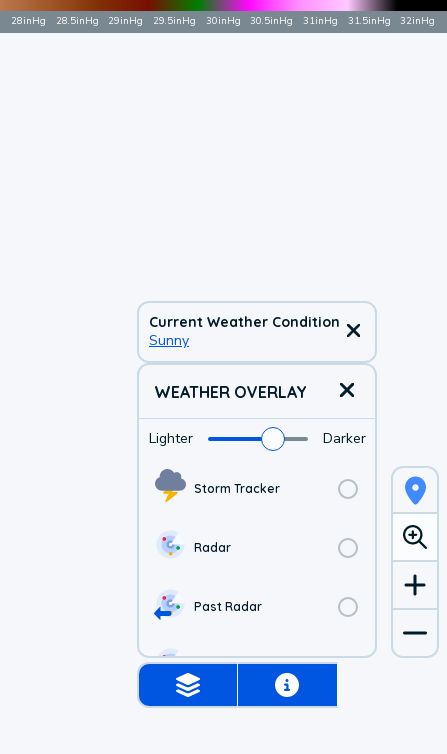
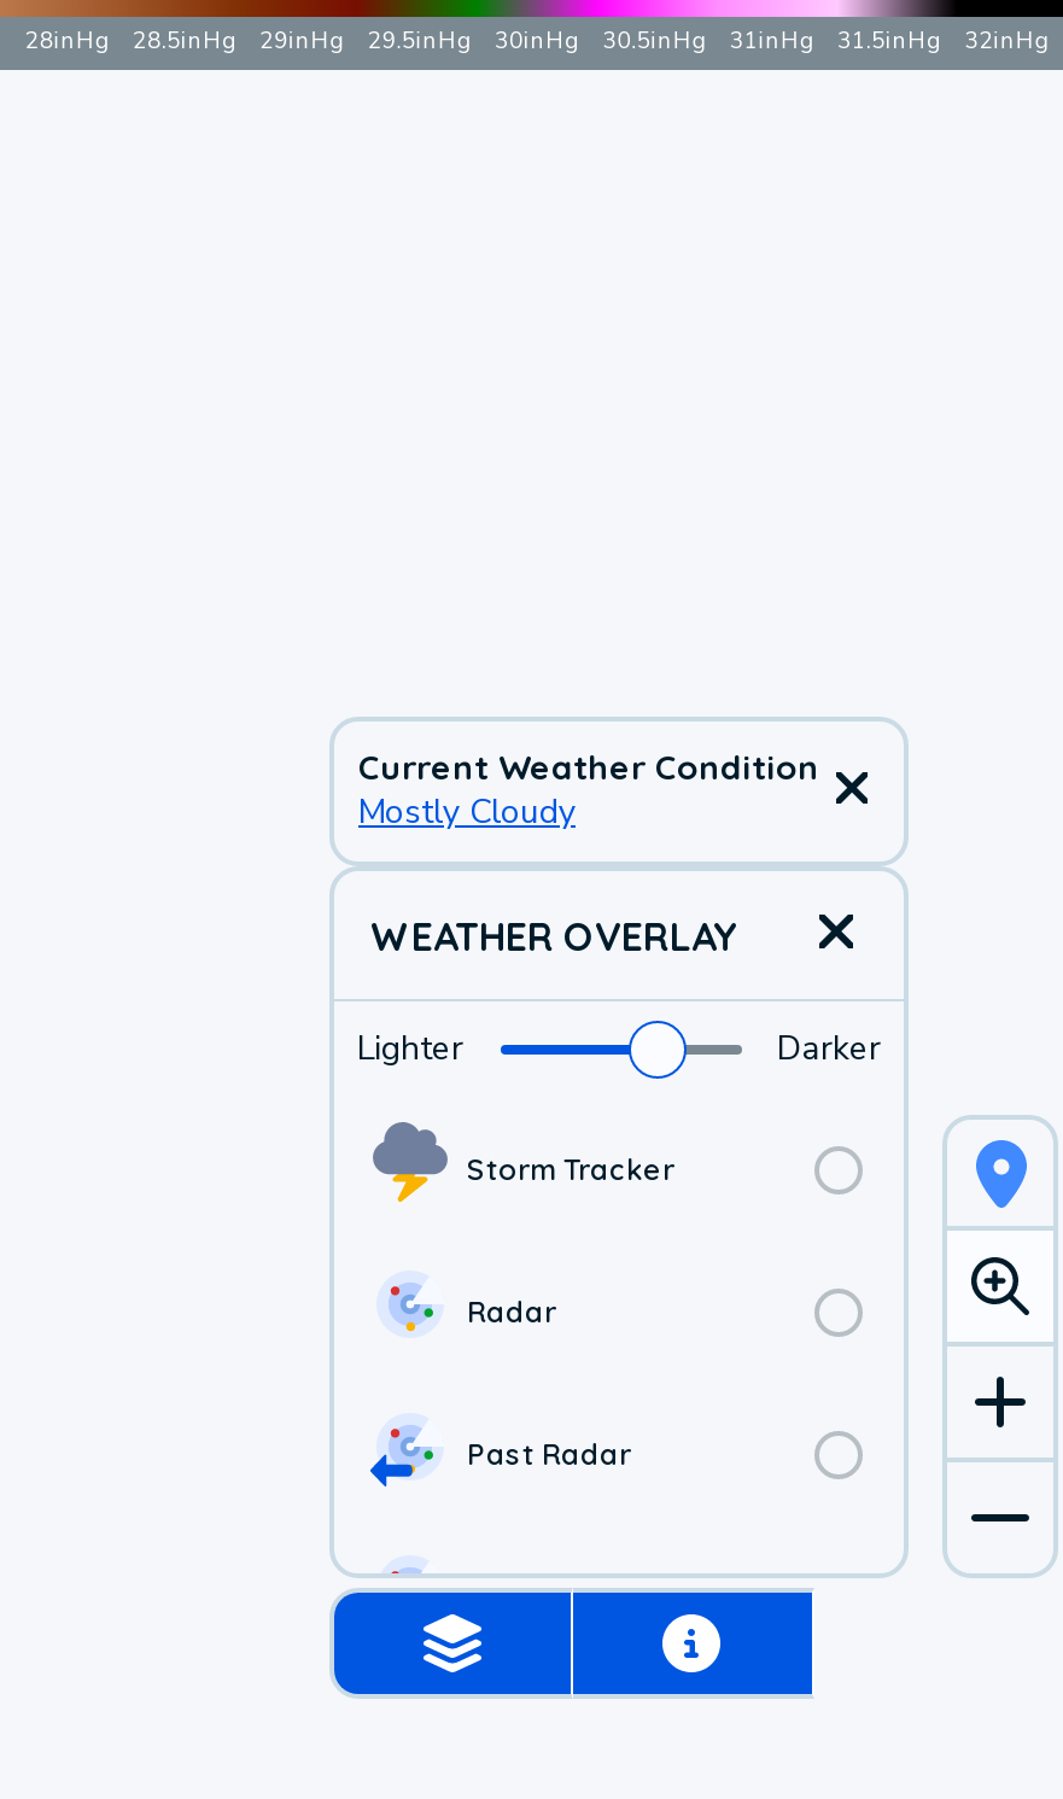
[149,331,189,350] Sunny -> [358,789,576,835] Mostly Cloudy

